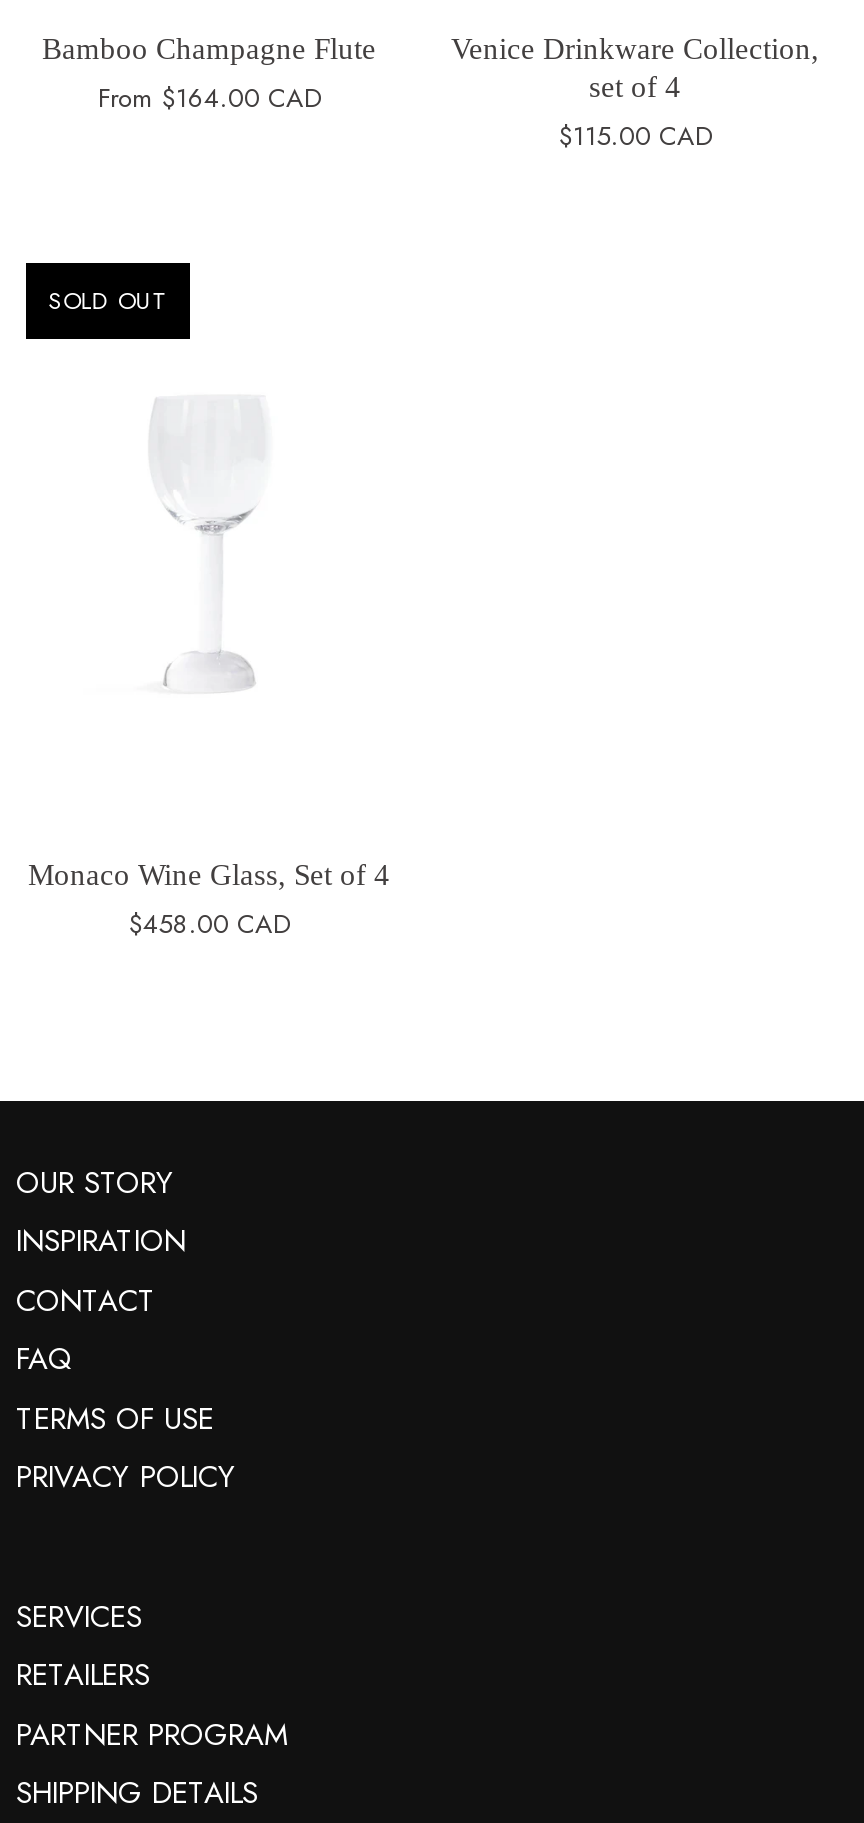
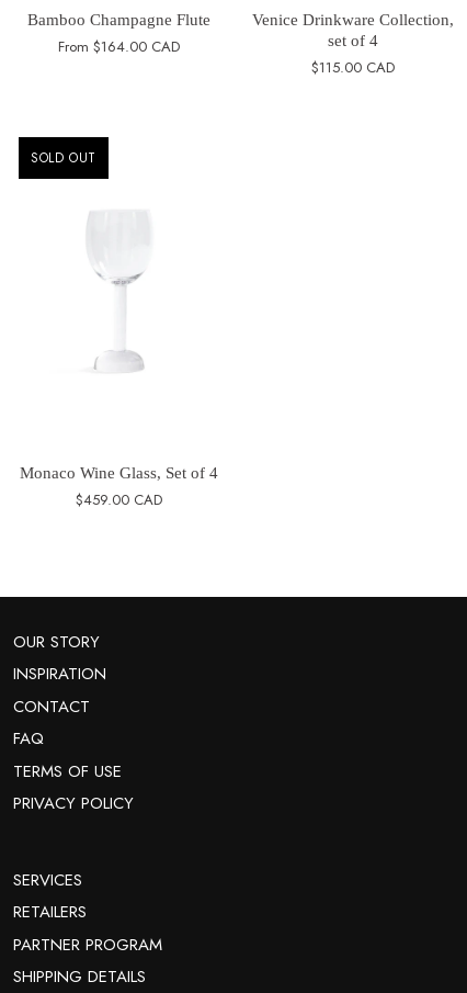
[129,904,289,942] $458.00 CAD -> [76,489,162,510] $459.00 CAD

